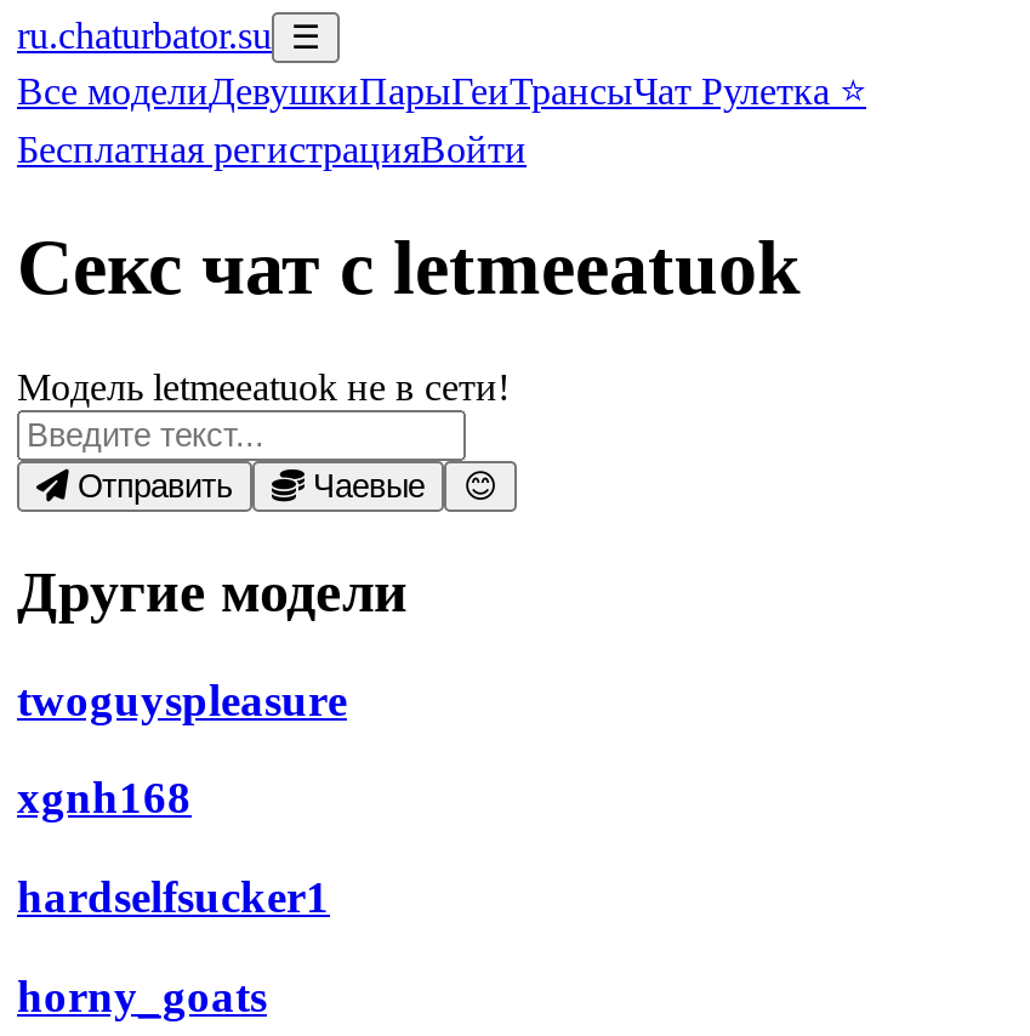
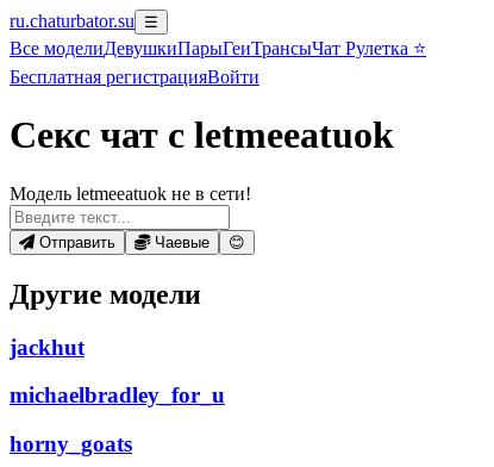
[17,674,347,922] twoguyspleasure | xgnh168 | hardselfsucker1 -> [10,334,225,408] jackhut | michaelbradley_for_u

